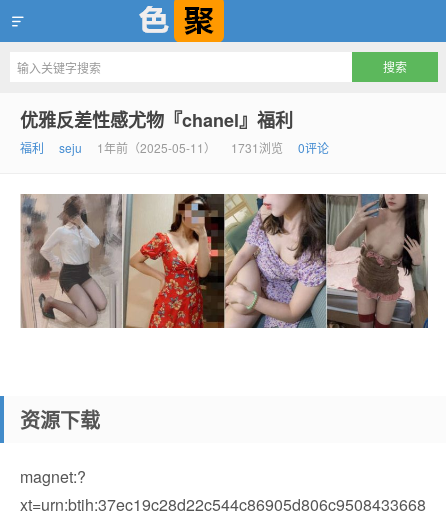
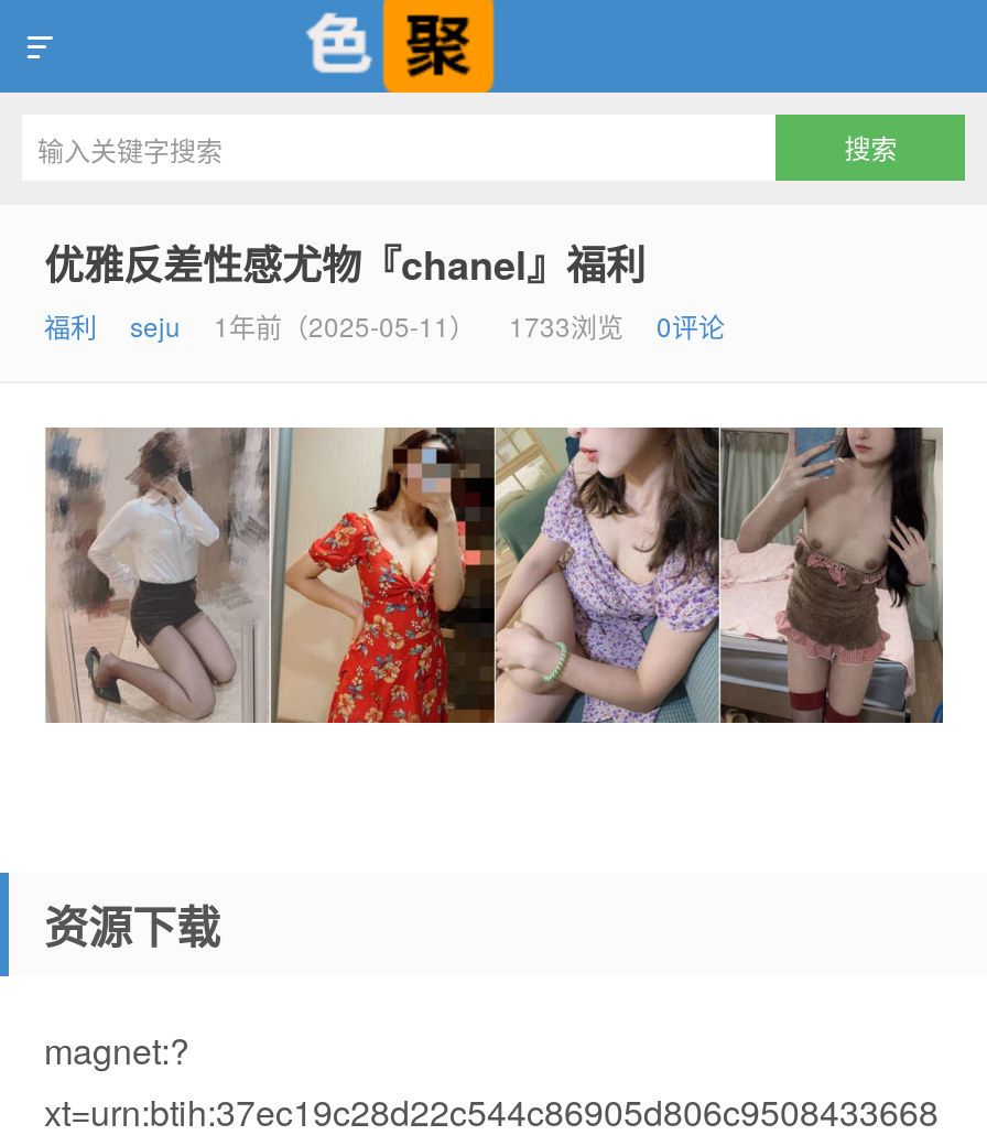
[20,139,329,156] 福利 seju 1年前（2025-05-11） 1731浏览 0评论 -> [44,306,725,344] 福利 seju 1年前（2025-05-11） 1733浏览 0评论

